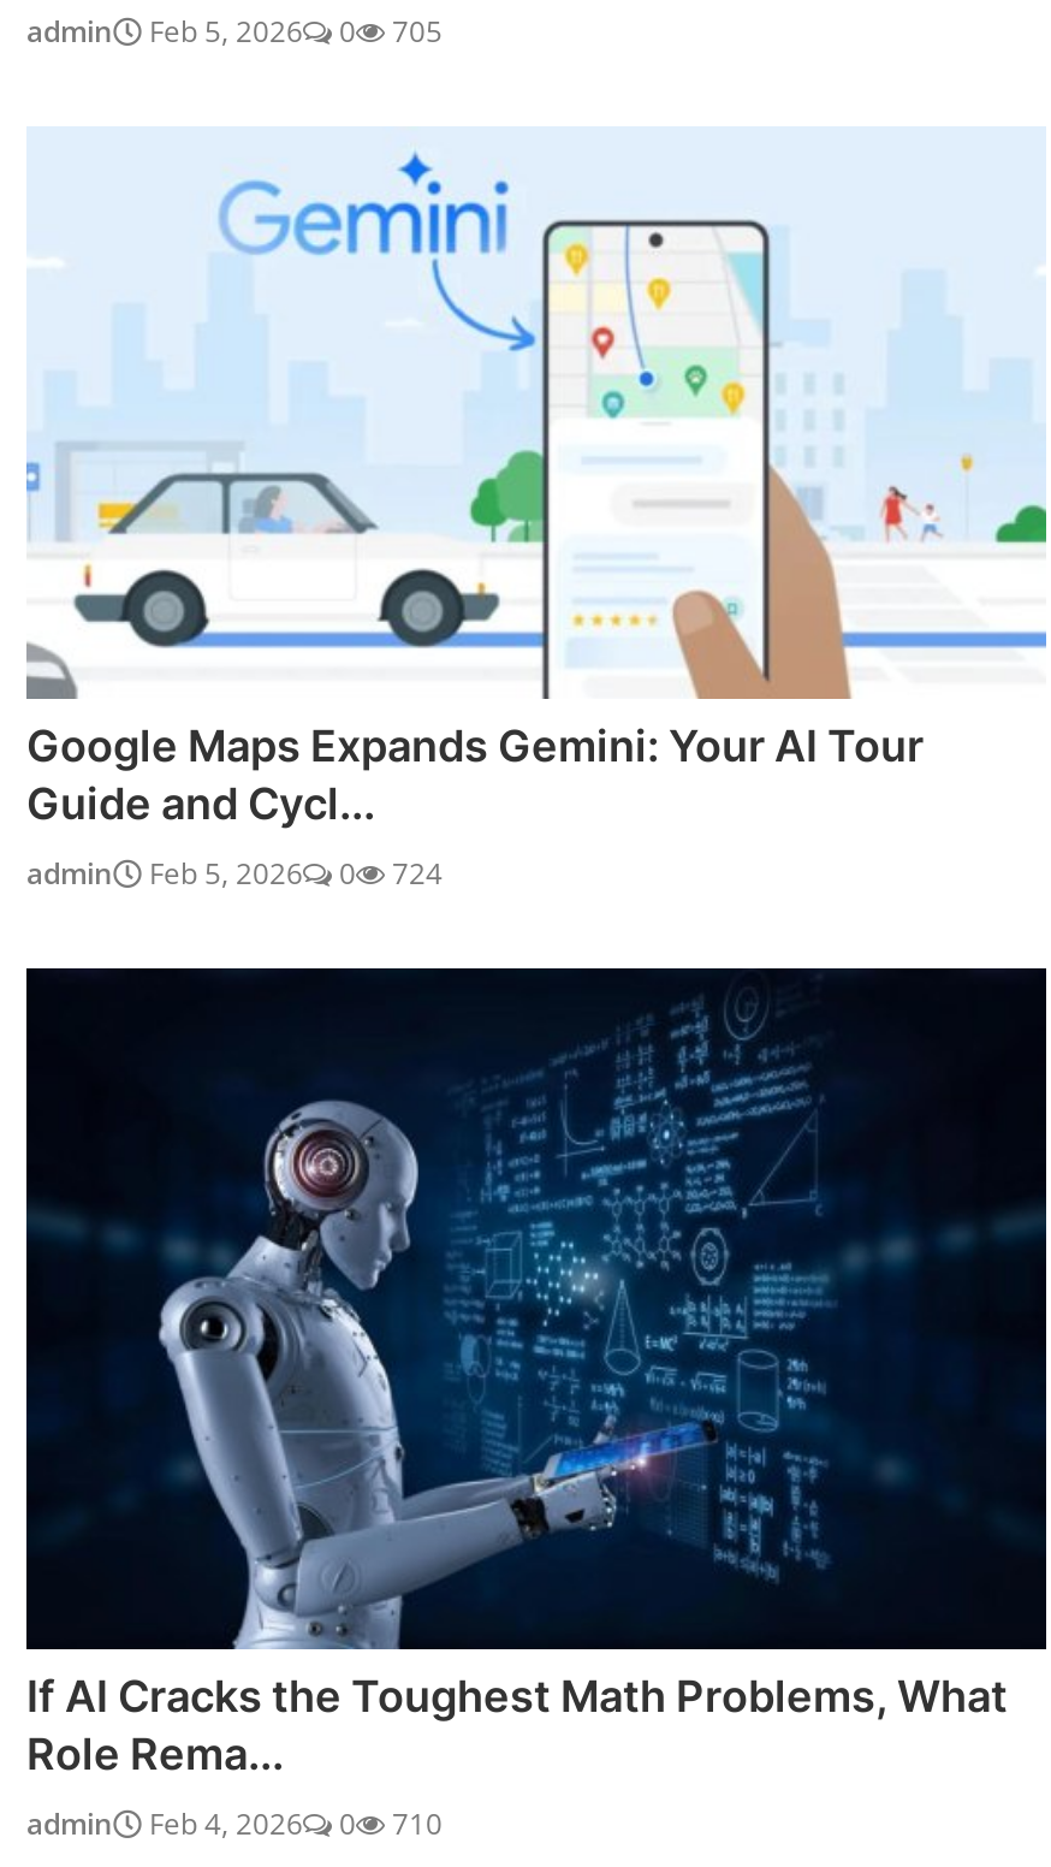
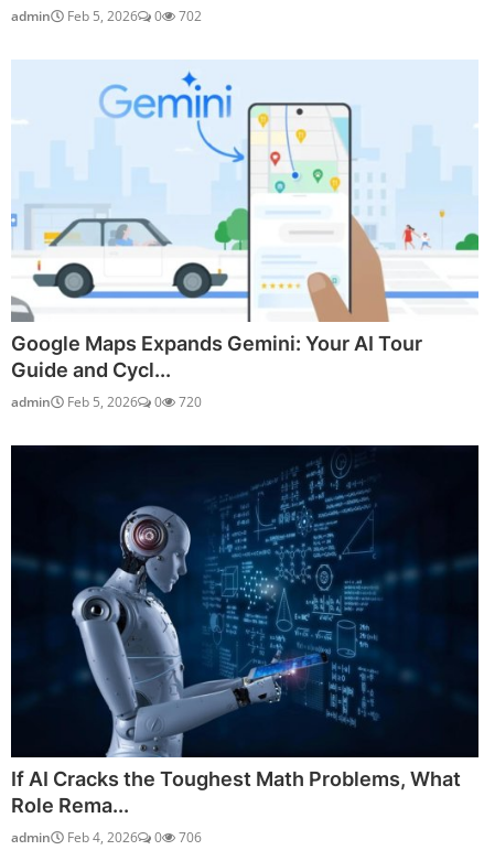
[26,11,443,52] admin Feb 5, 2026 0 705 -> [11,7,202,26] admin Feb 5, 2026 0 702
[26,854,443,895] admin Feb 5, 2026 0 724 -> [11,393,202,412] admin Feb 5, 2026 0 720
[26,1803,443,1844] admin Feb 4, 2026 0 710 -> [11,828,202,846] admin Feb 4, 2026 0 706

